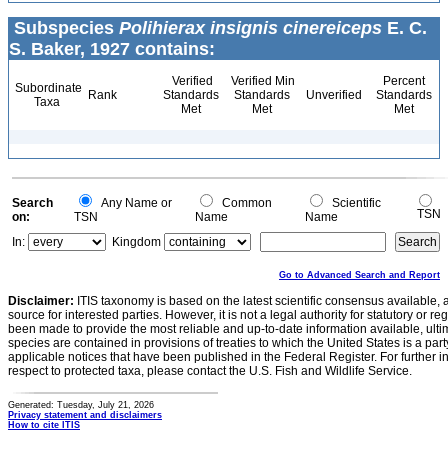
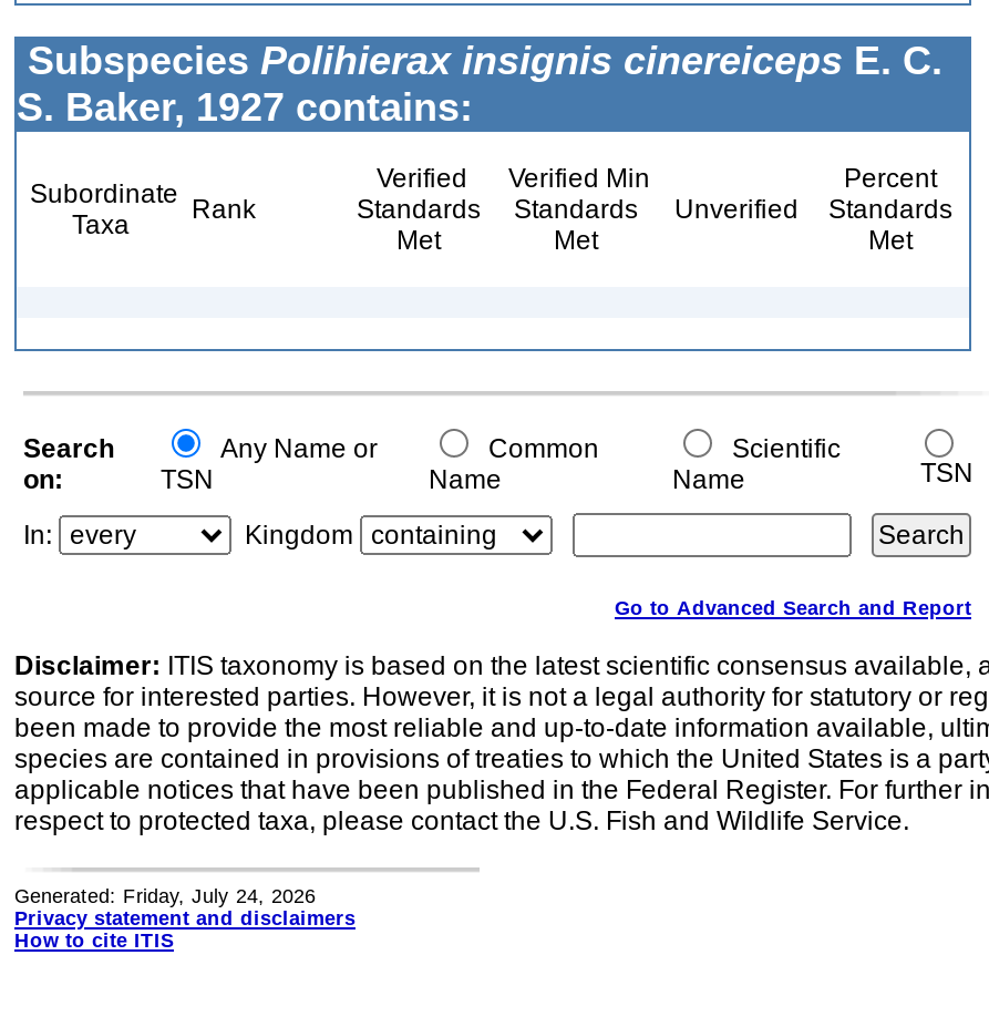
[8,400,154,410] Generated: Tuesday, July 21, 2026 -> [14,885,316,907] Generated: Friday, July 24, 2026

